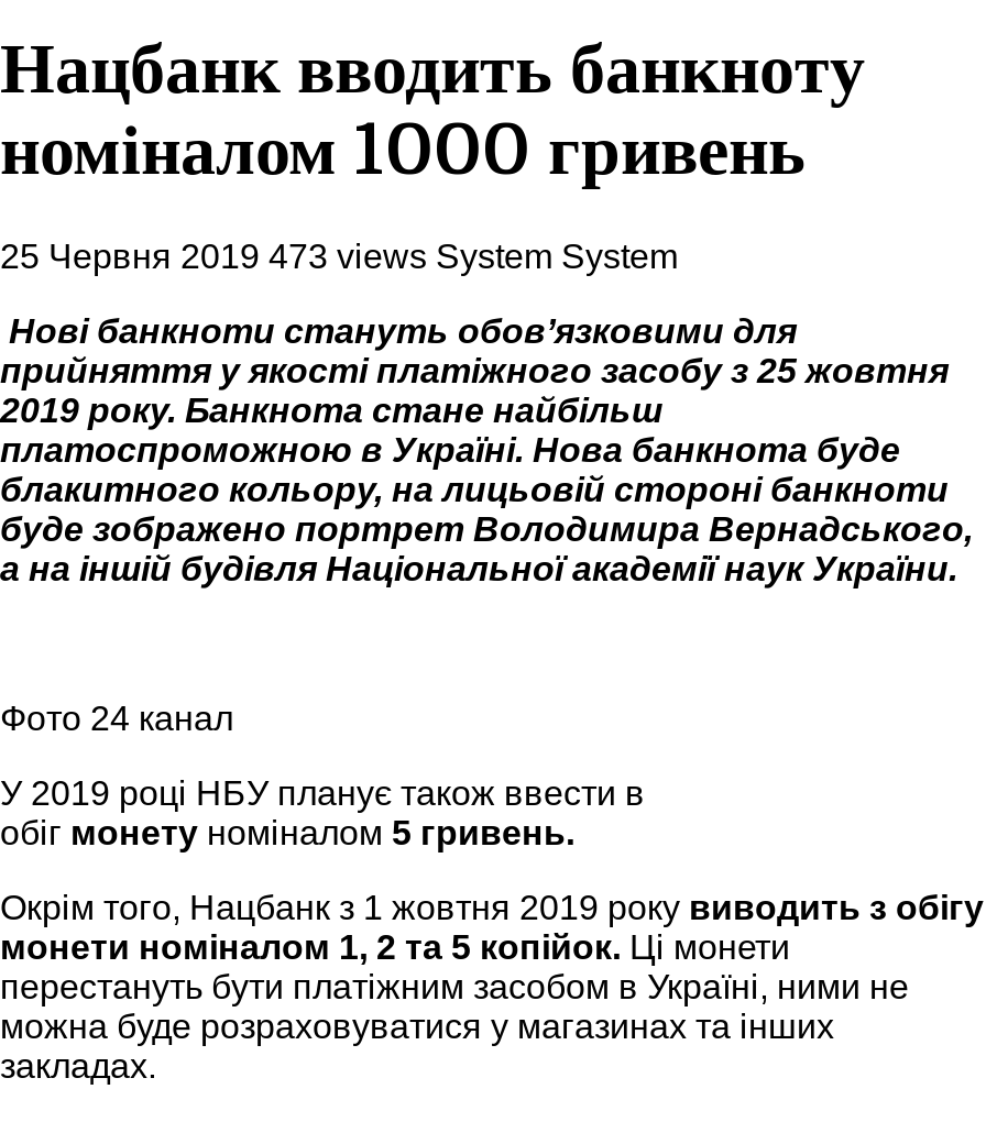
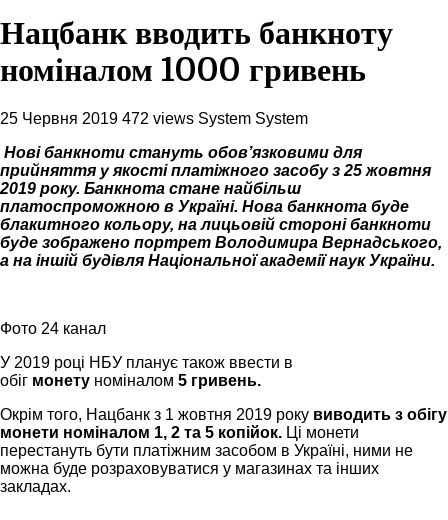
[0,238,678,276] 25 Червня 2019 473 views System System -> [0,110,308,127] 25 Червня 2019 472 views System System

